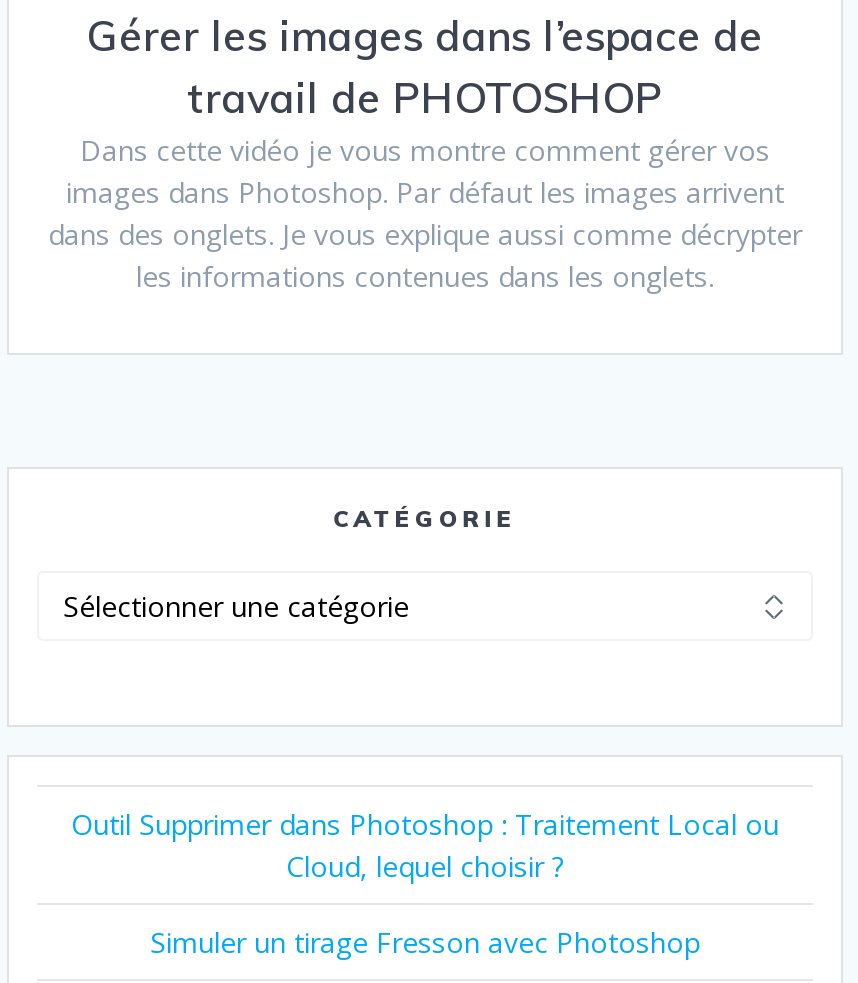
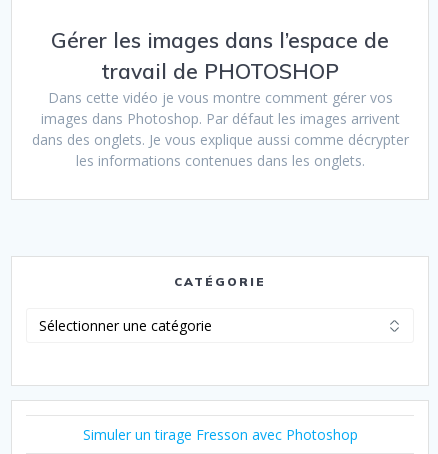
[71,806,779,886] Outil Supprimer dans Photoshop : Traitement Local ou | Cloud, lequel choisir ? -> none

